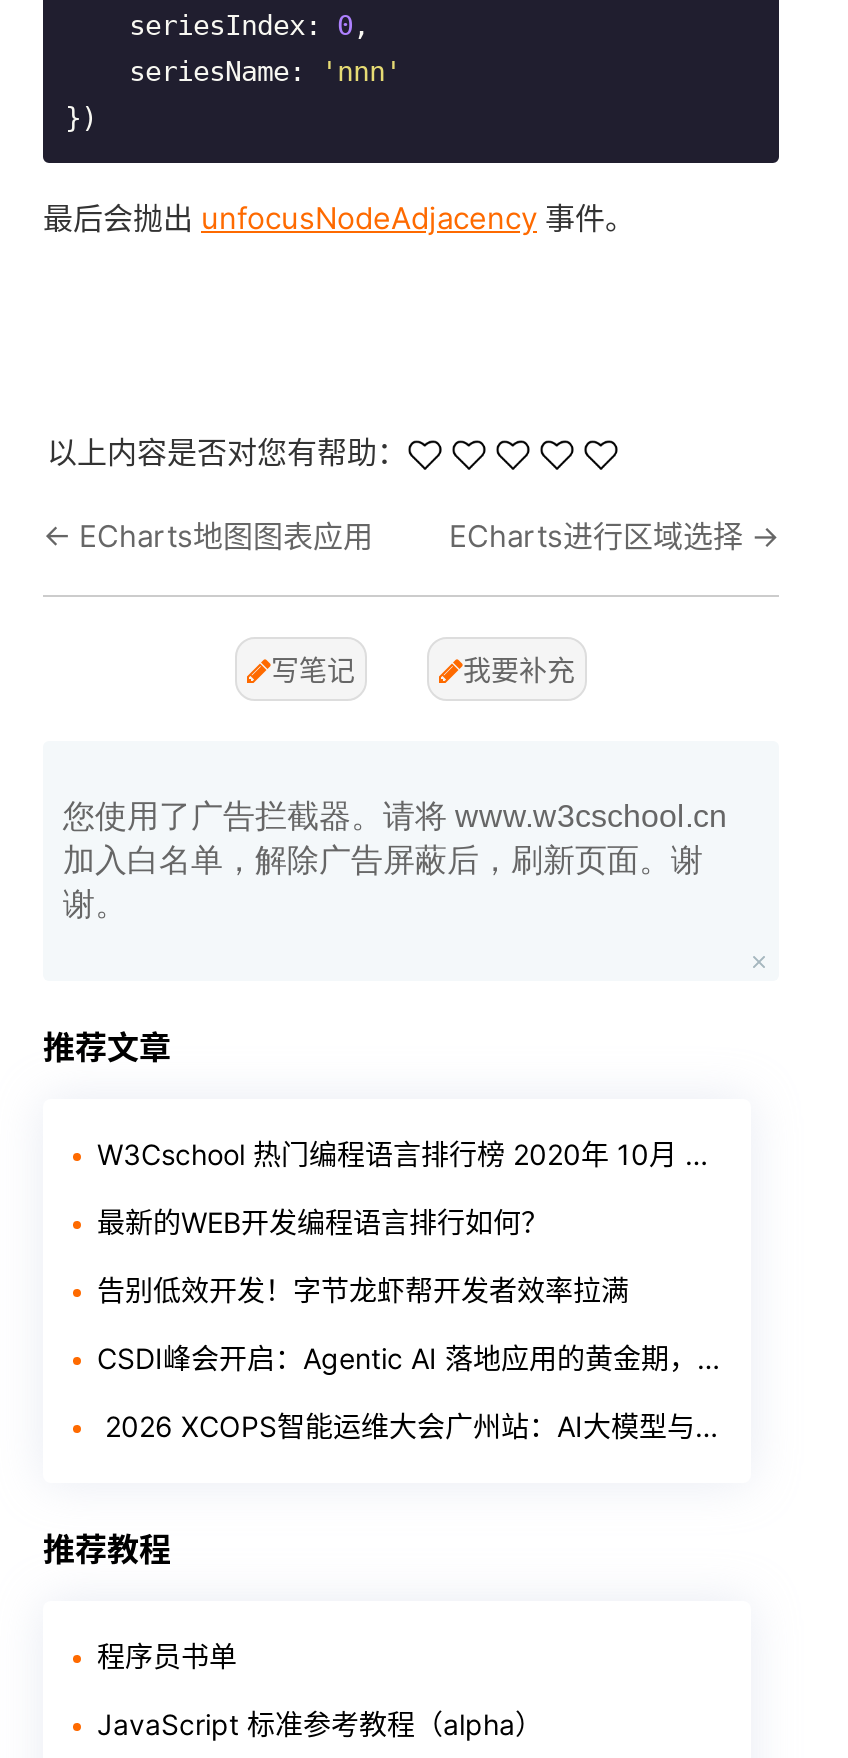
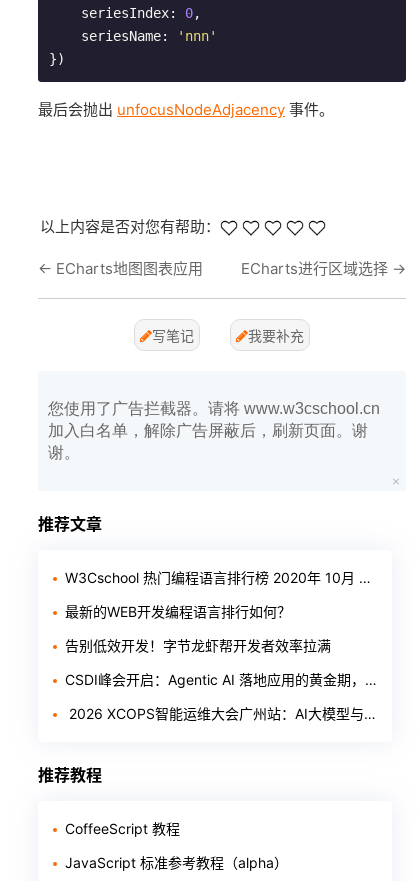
[97,1639,237,1673] 程序员书单 -> [65,820,180,837] CoffeeScript 教程

